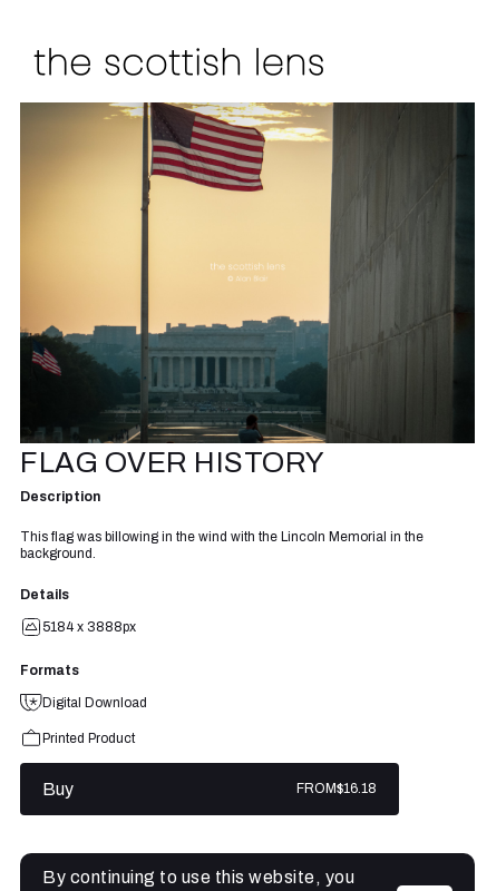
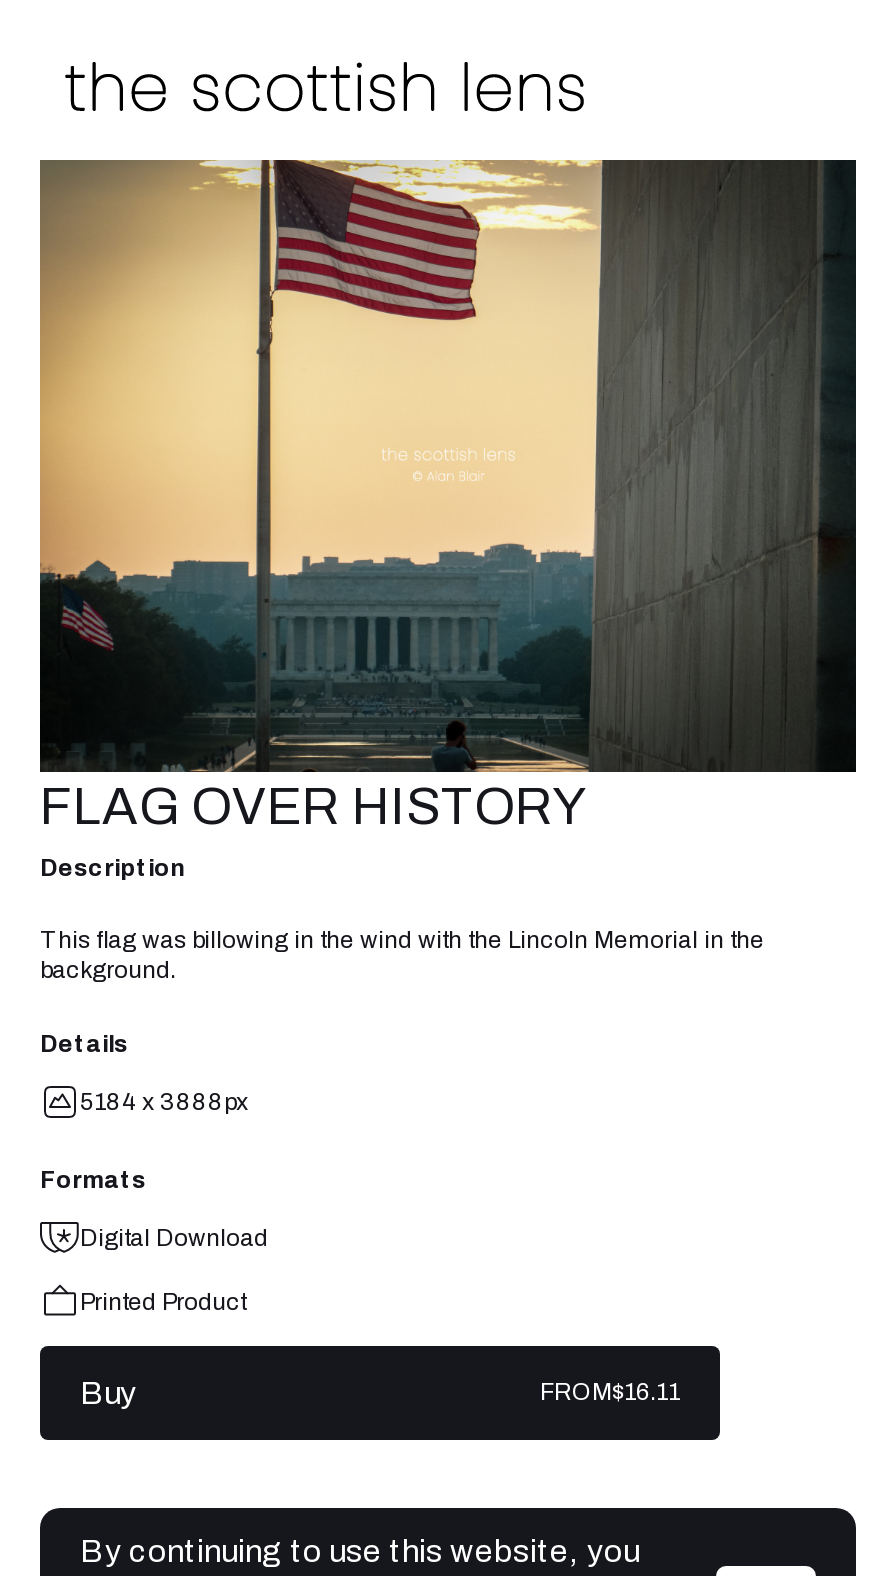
[296,781,377,797] FROM$16.18 -> [540,1379,680,1407] FROM$16.11

